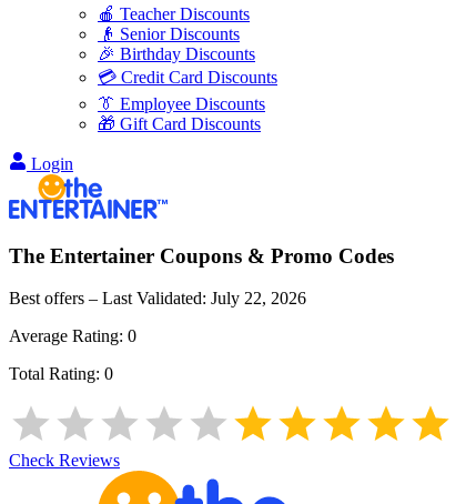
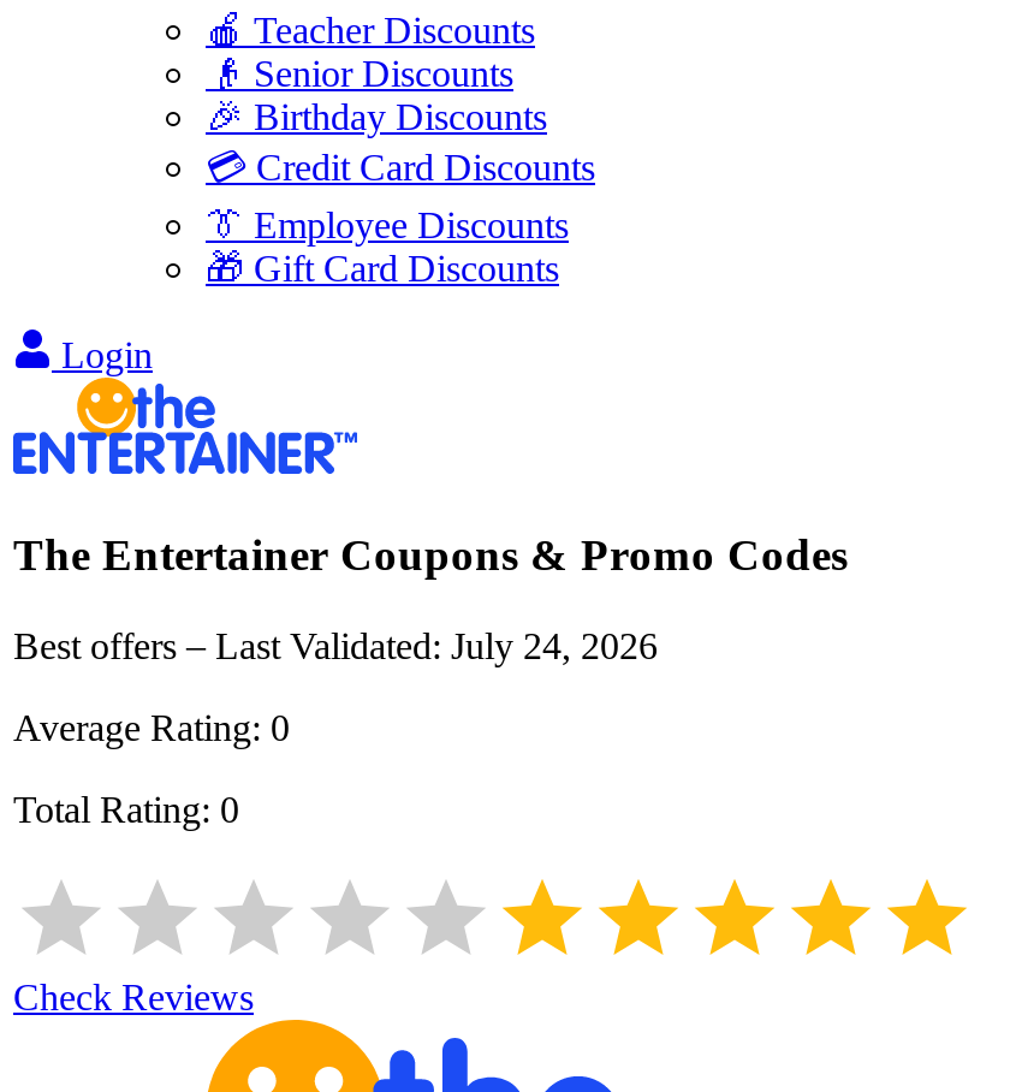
[9,289,306,308] Best offers – Last Validated: July 22, 2026 -> [13,626,658,667] Best offers – Last Validated: July 24, 2026

